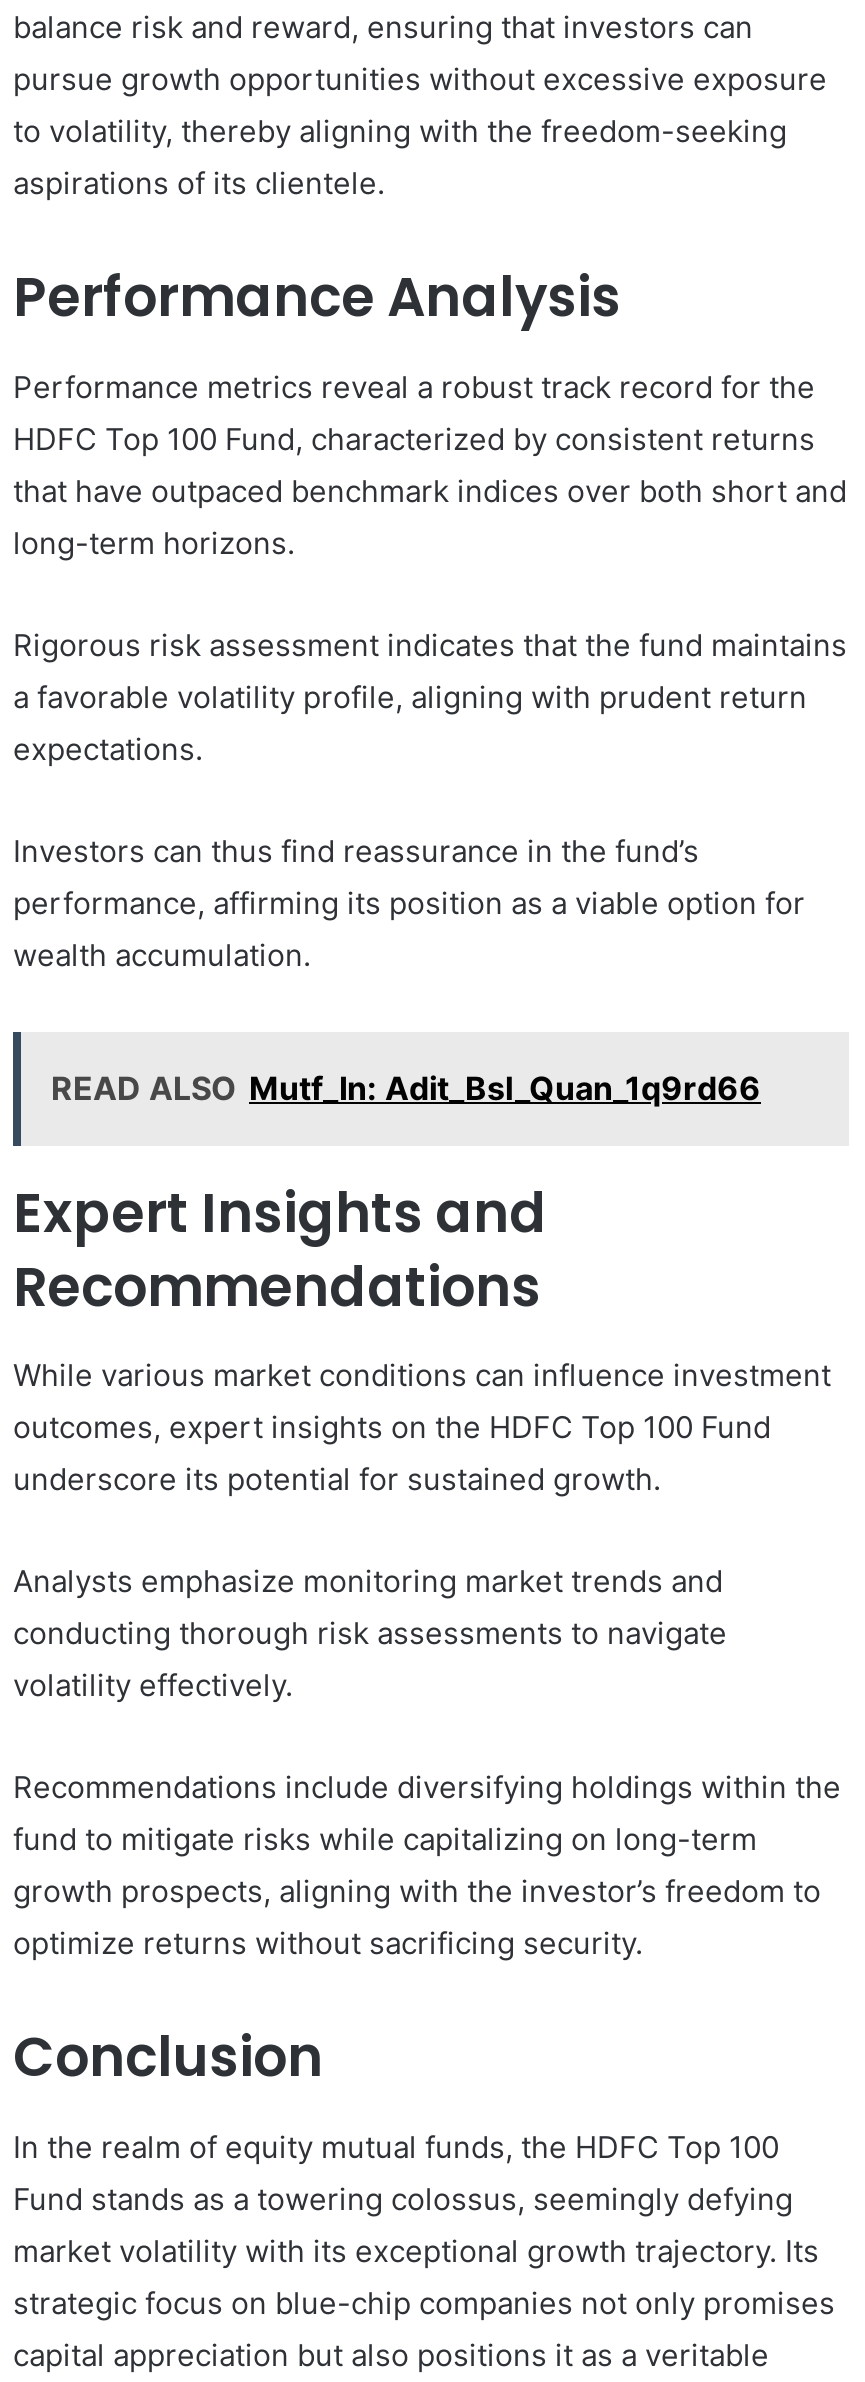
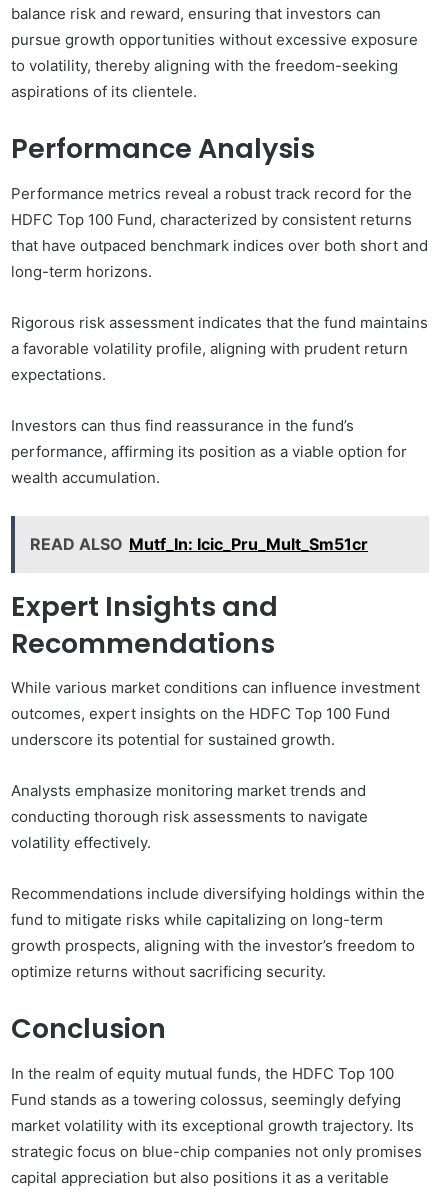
[51,1067,761,1107] READ ALSO Mutf_In: Adit_Bsl_Quan_1q9rd66 -> [30,534,368,554] READ ALSO Mutf_In: Icic_Pru_Mult_Sm51cr

